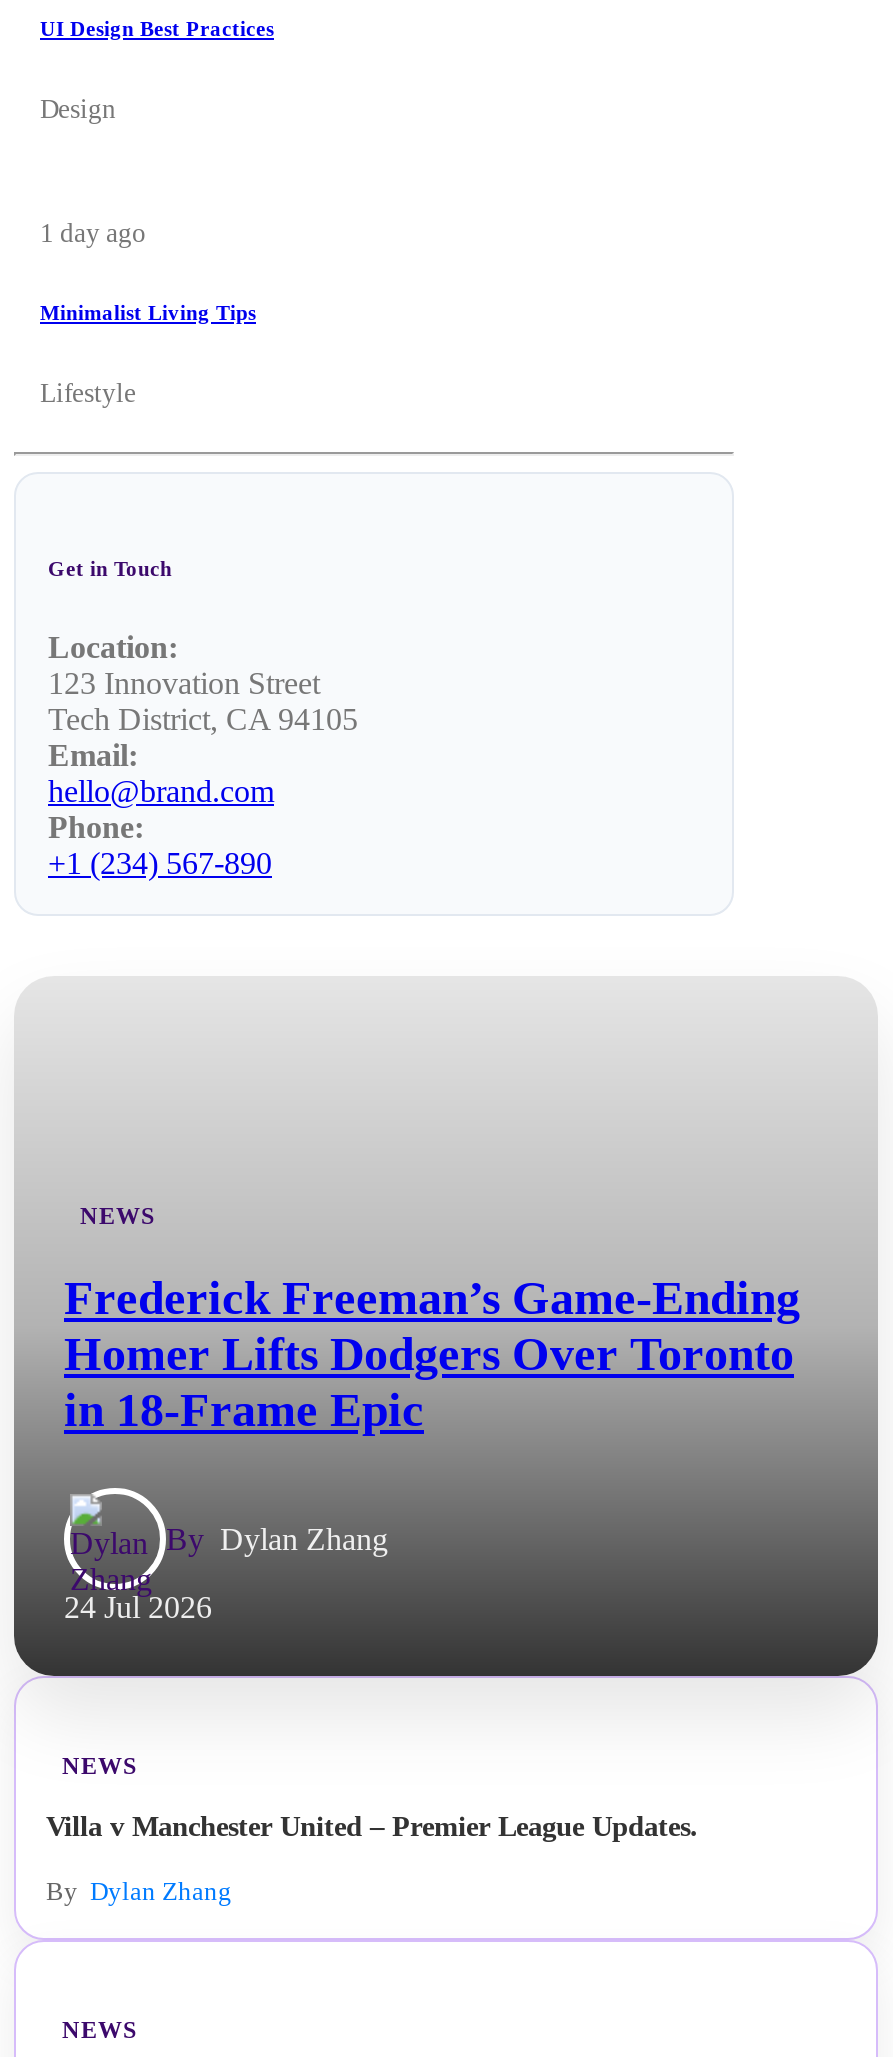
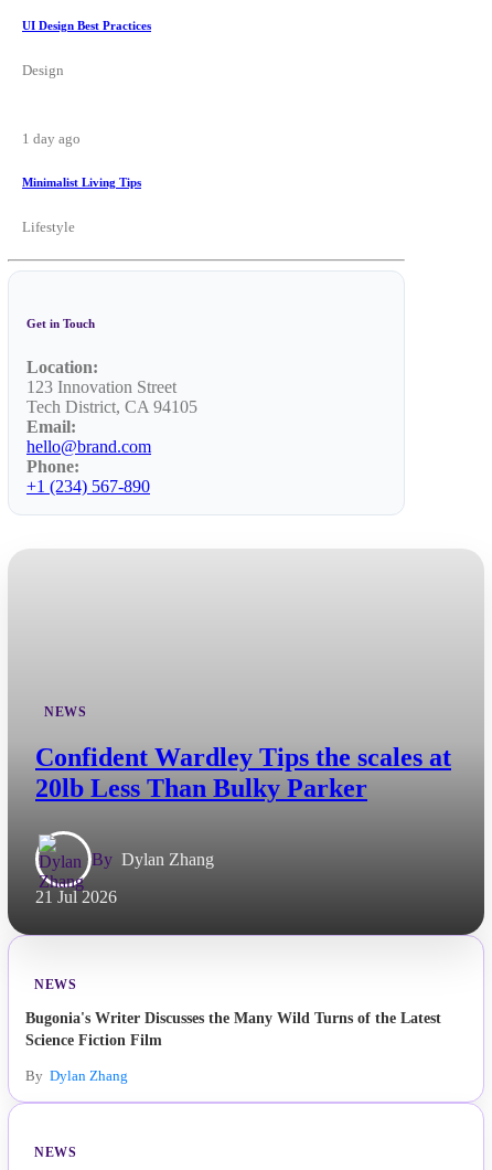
[64,1272,800,1436] Frederick Freeman’s Game-Ending | Homer Lifts Dodgers Over Toronto | in 18-Frame Epic -> [35,743,451,802] Confident Wardley Tips the scales at | 20lb Less Than Bulky Parker
[64,1590,212,1624] 24 Jul 2026 -> [35,887,117,906] 21 Jul 2026
[46,1810,698,1842] Villa v Manchester United – Premier League Updates. -> [25,1009,441,1049] Bugonia's Writer Discusses the Many Wild Turns of the Latest | Science Fiction Film

